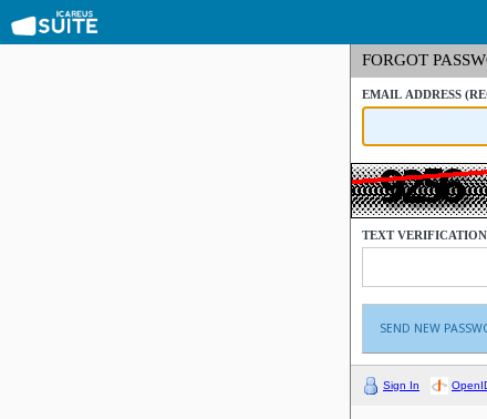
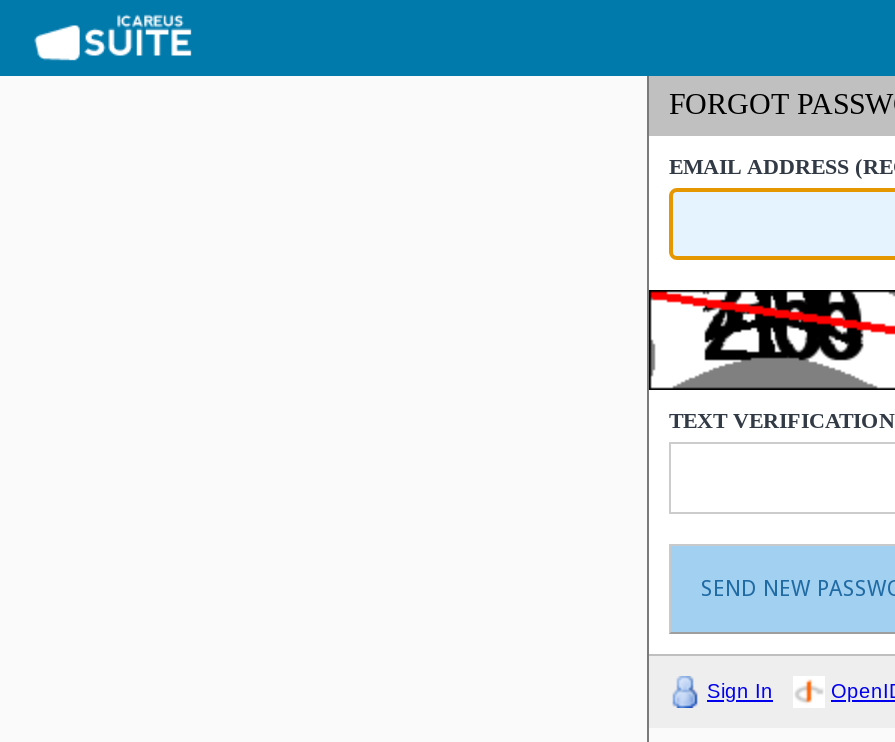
[351,163,484,218] [image] -> [649,290,889,390] [image]

